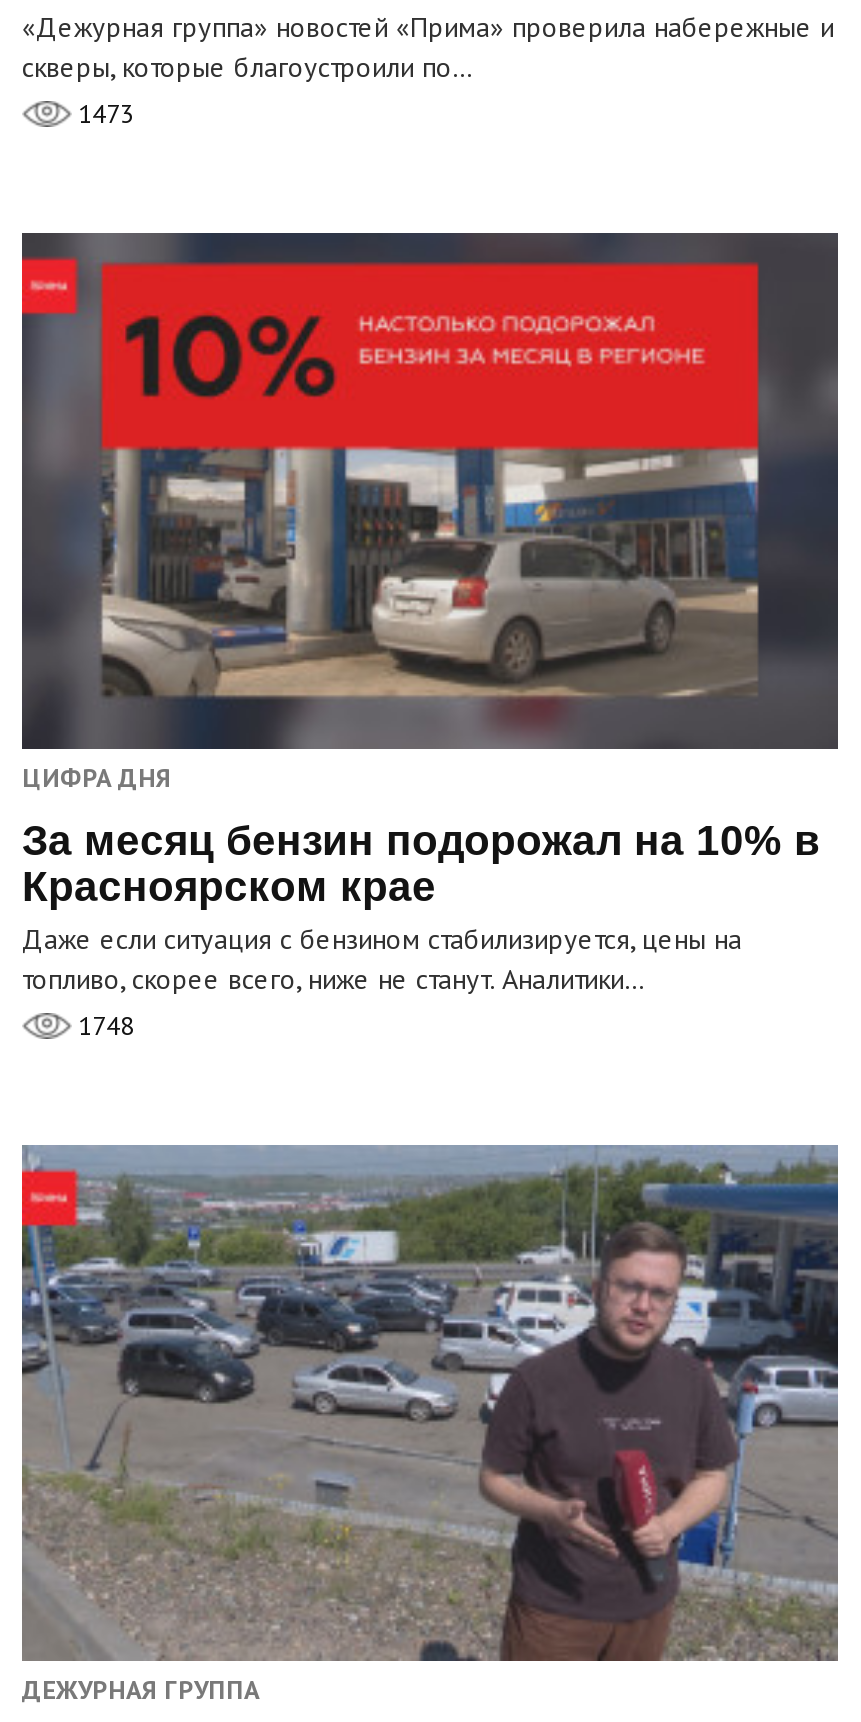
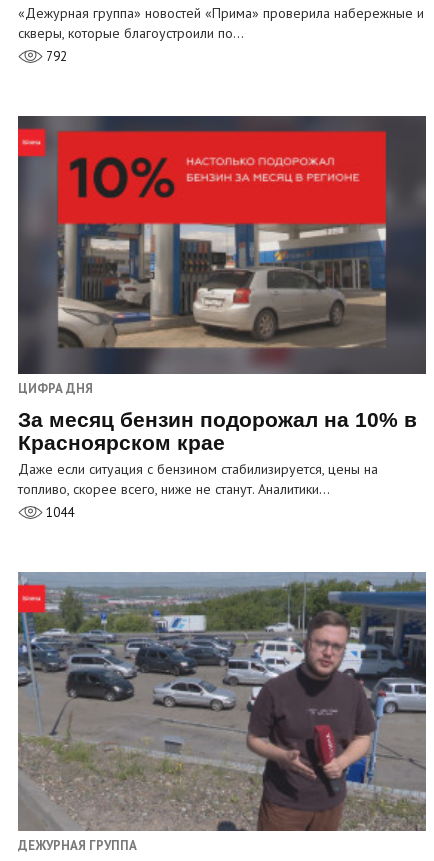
[72,97,134,131] 1473 -> [43,48,67,65] 792
[72,1009,134,1043] 1748 -> [43,504,74,521] 1044

